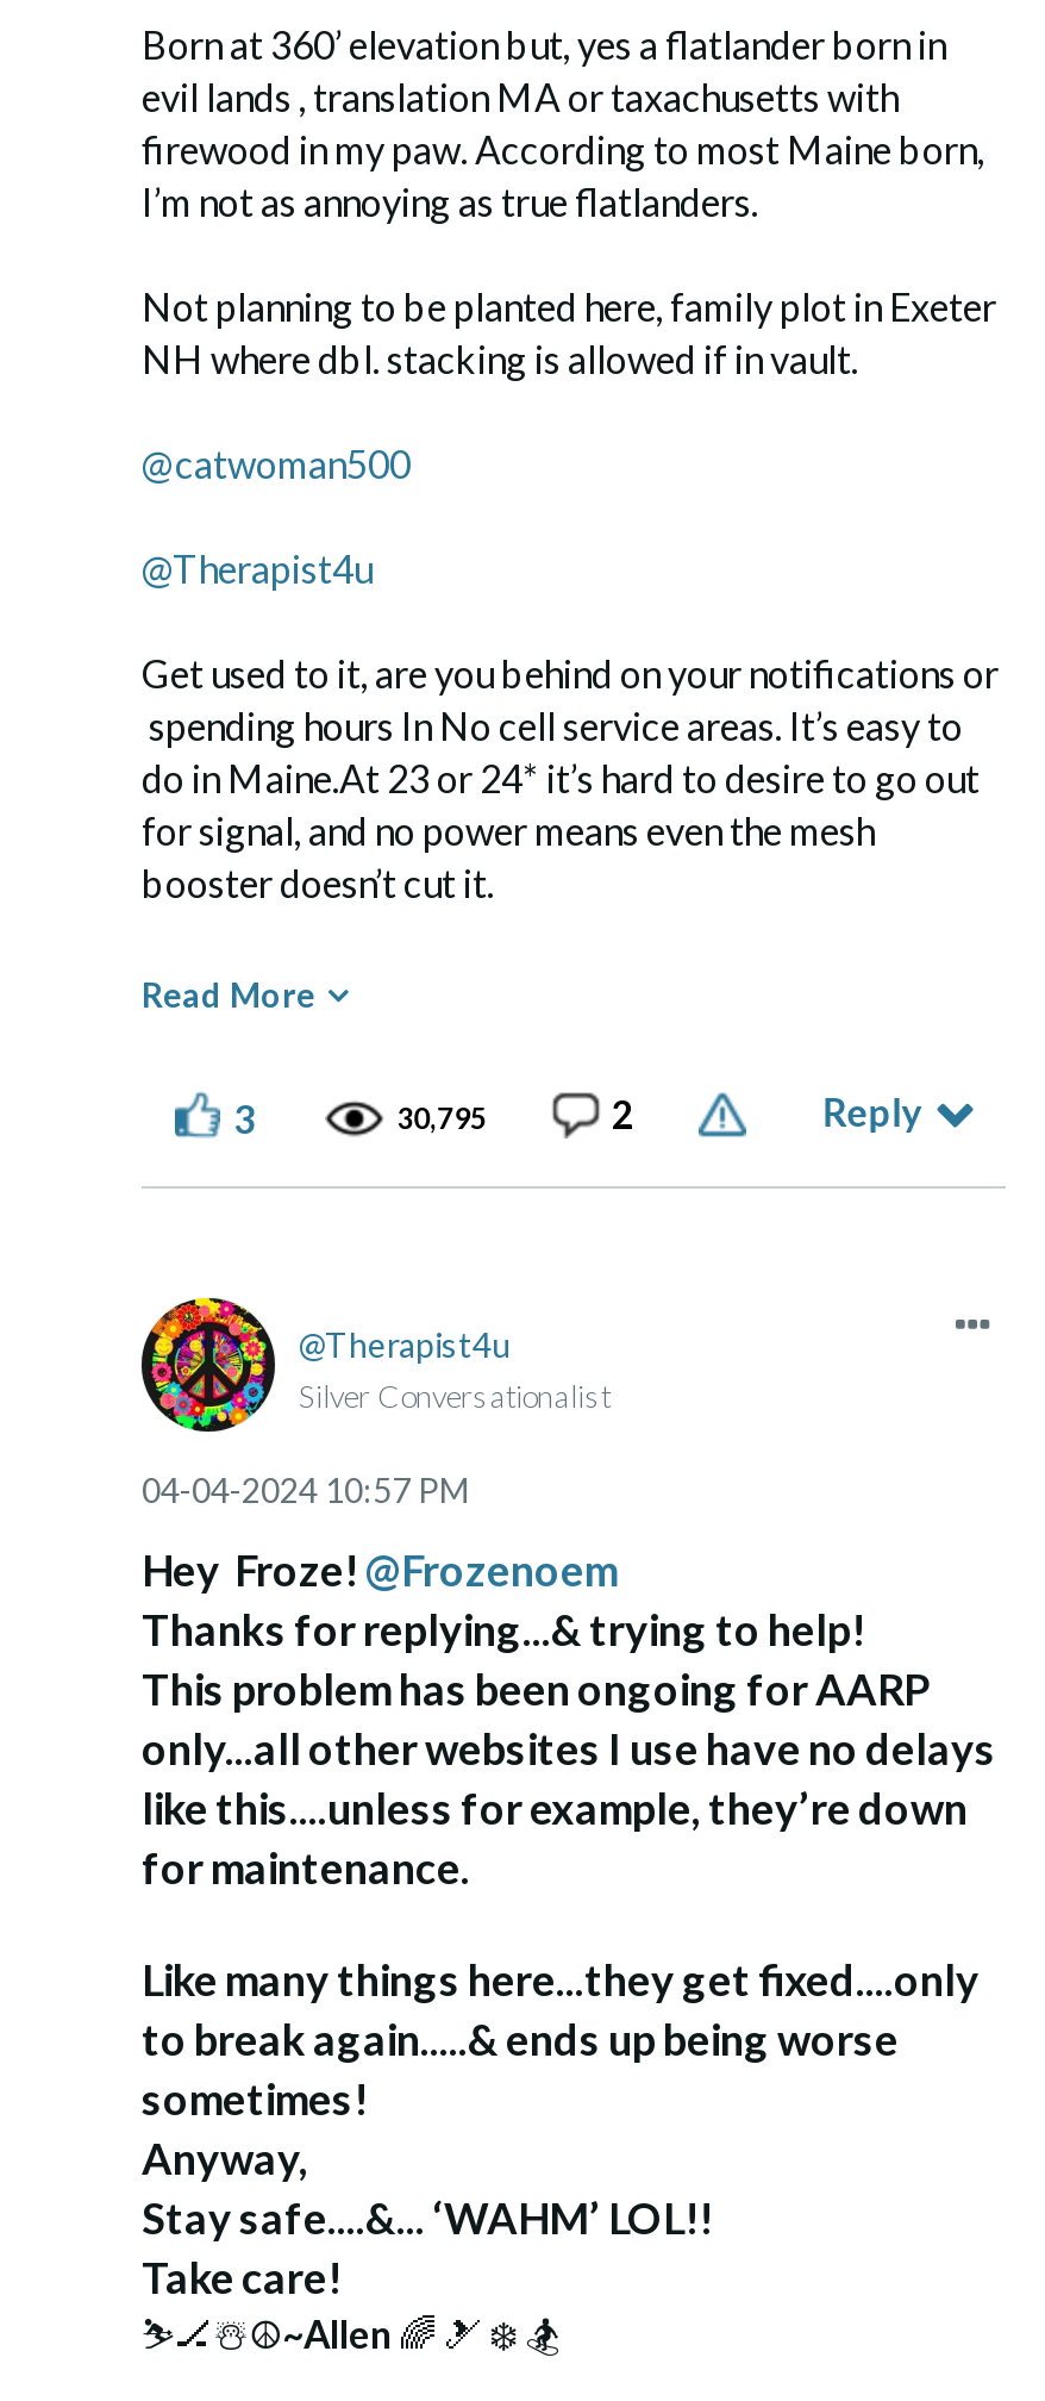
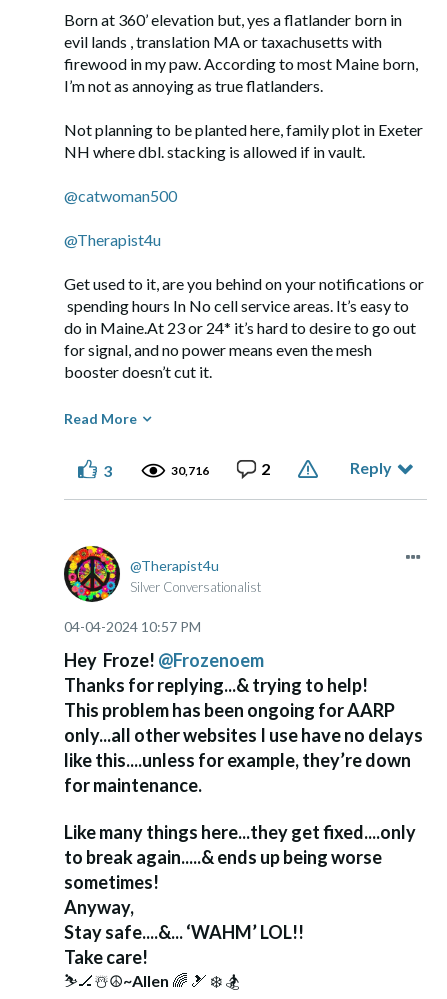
[397,1100,487,1135] 30,795 -> [171,463,209,478] 30,716

